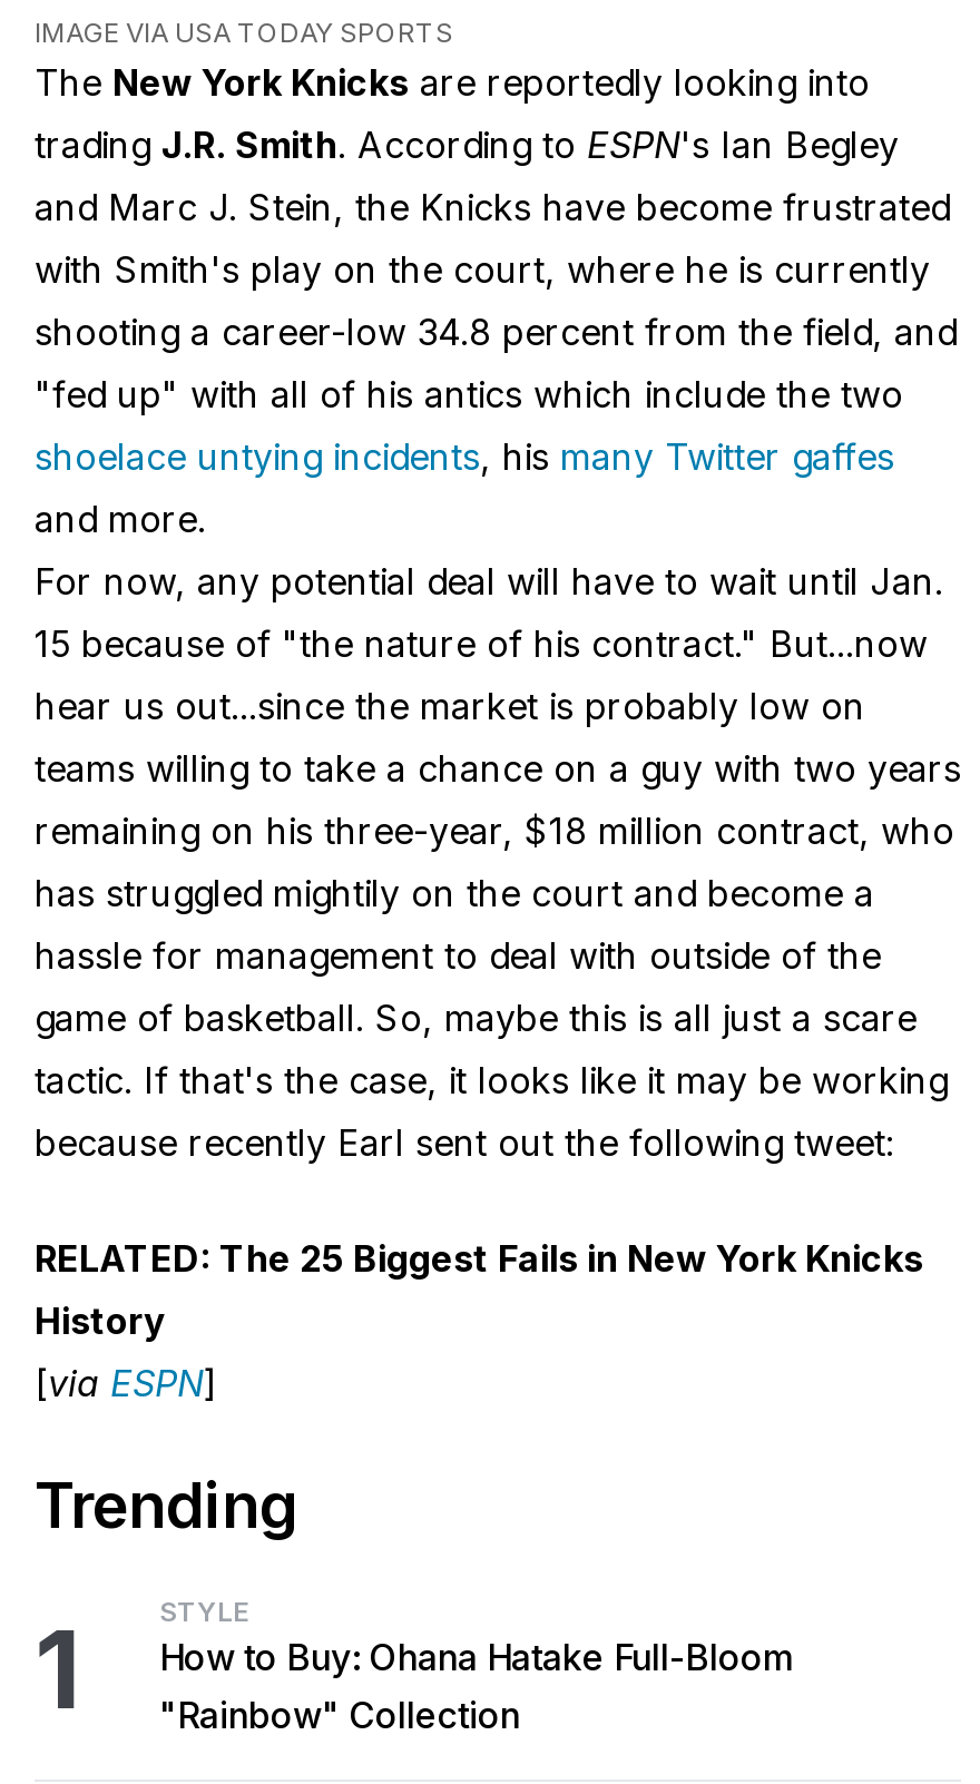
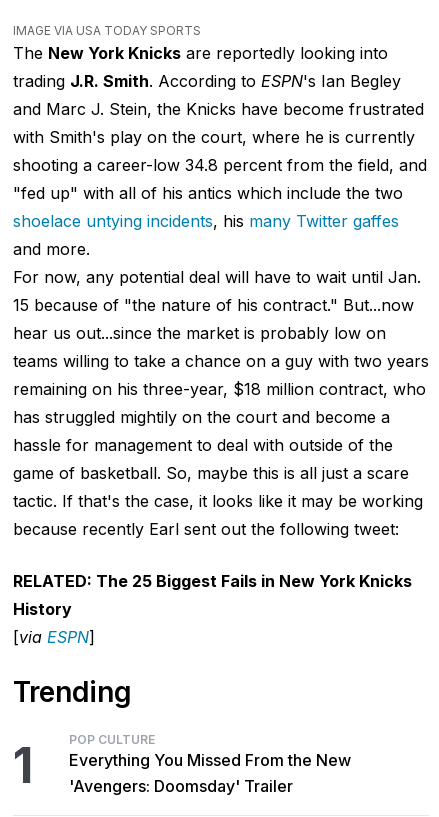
[159,1596,794,1738] STYLE | How to Buy: Ohana Hatake Full-Bloom | "Rainbow" Collection -> [69,732,351,796] POP CULTURE | Everything You Missed From the New | 'Avengers: Doomsday' Trailer

